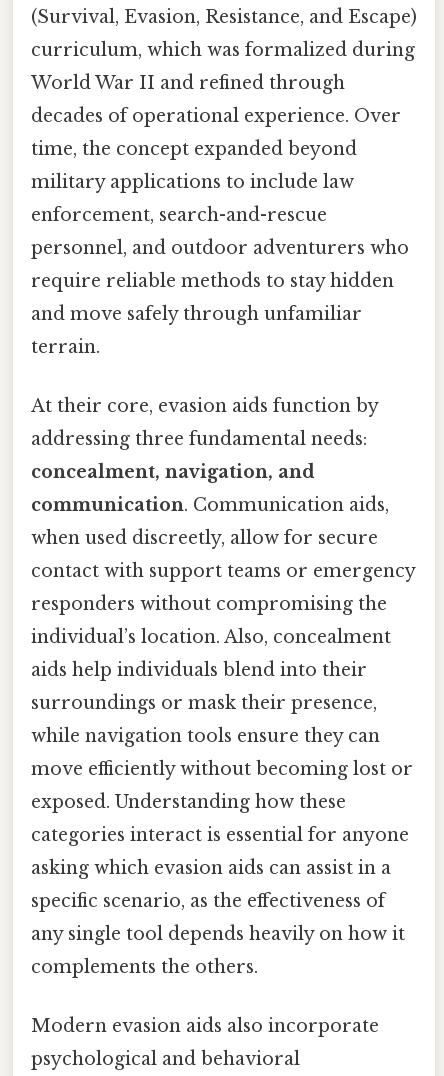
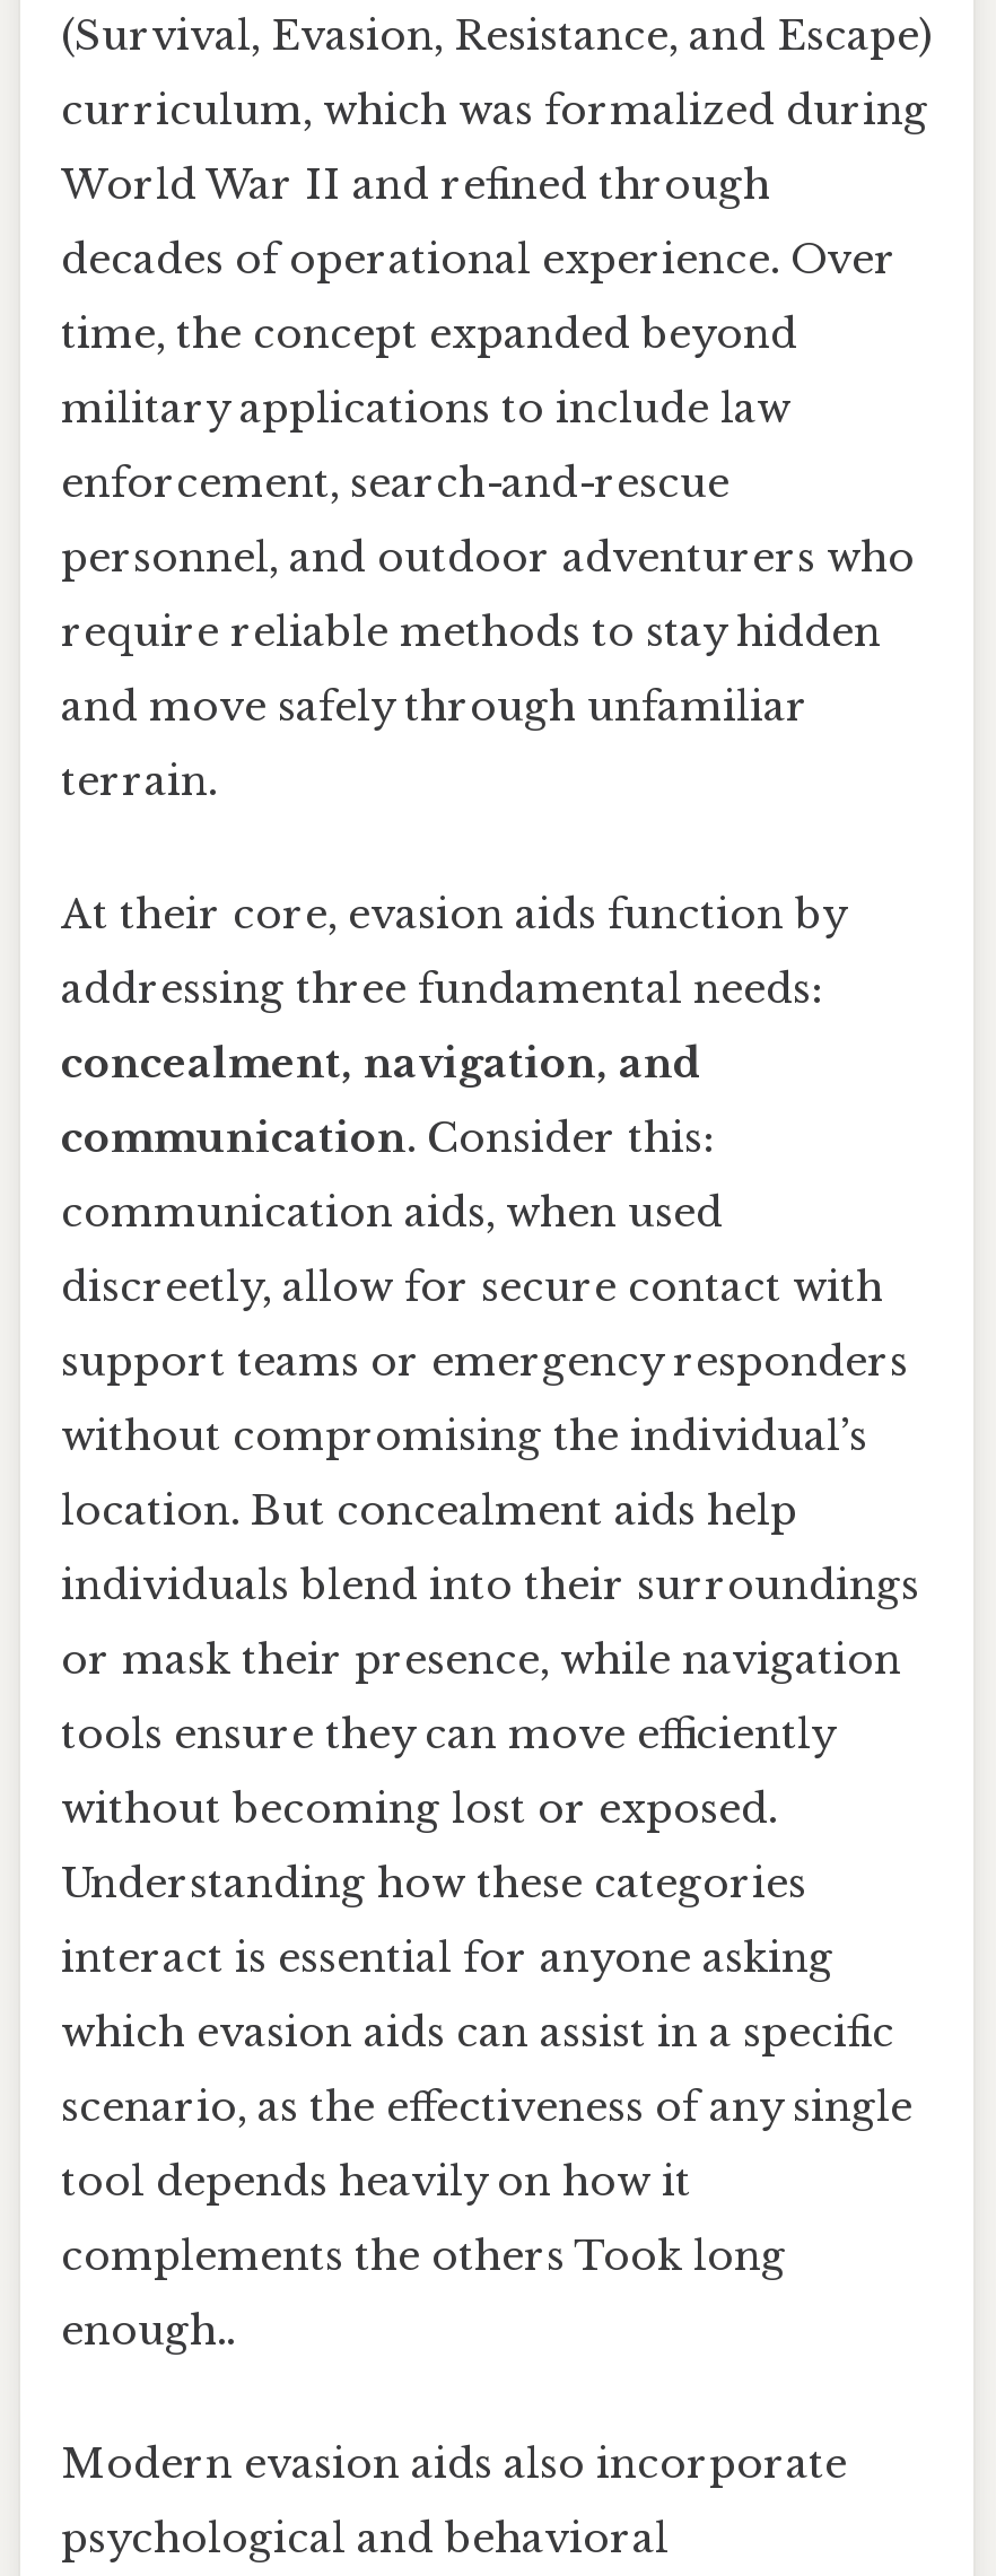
[31,494,415,978] communication. Communication aids, | when used discreetly, allow for secure | contact with support teams or emergency | responders without compromising the | individual’s location. Also, concealment | aids help individuals blend into their | surroundings or mask their presence, | while navigation tools ensure they can | move efficiently without becoming lost or | exposed. Understanding how these | categories interact is essential for anyone | asking which evasion aids can assist in a | specific scenario, as the effectiveness of | any single tool depends heavily on how it | complements the others. -> [61,1114,919,2356] communication. Consider this: | communication aids, when used | discreetly, allow for secure contact with | support teams or emergency responders | without compromising the individual’s | location. But concealment aids help | individuals blend into their surroundings | or mask their presence, while navigation | tools ensure they can move efficiently | without becoming lost or exposed. | Understanding how these categories | interact is essential for anyone asking | which evasion aids can assist in a specific | scenario, as the effectiveness of any single | tool depends heavily on how it | complements the others Took long | enough..

